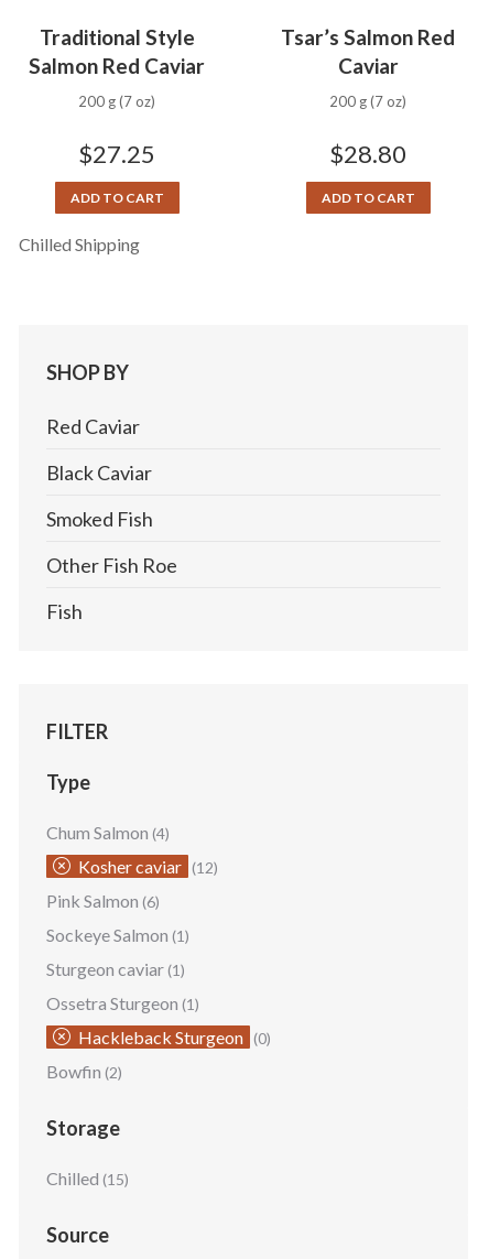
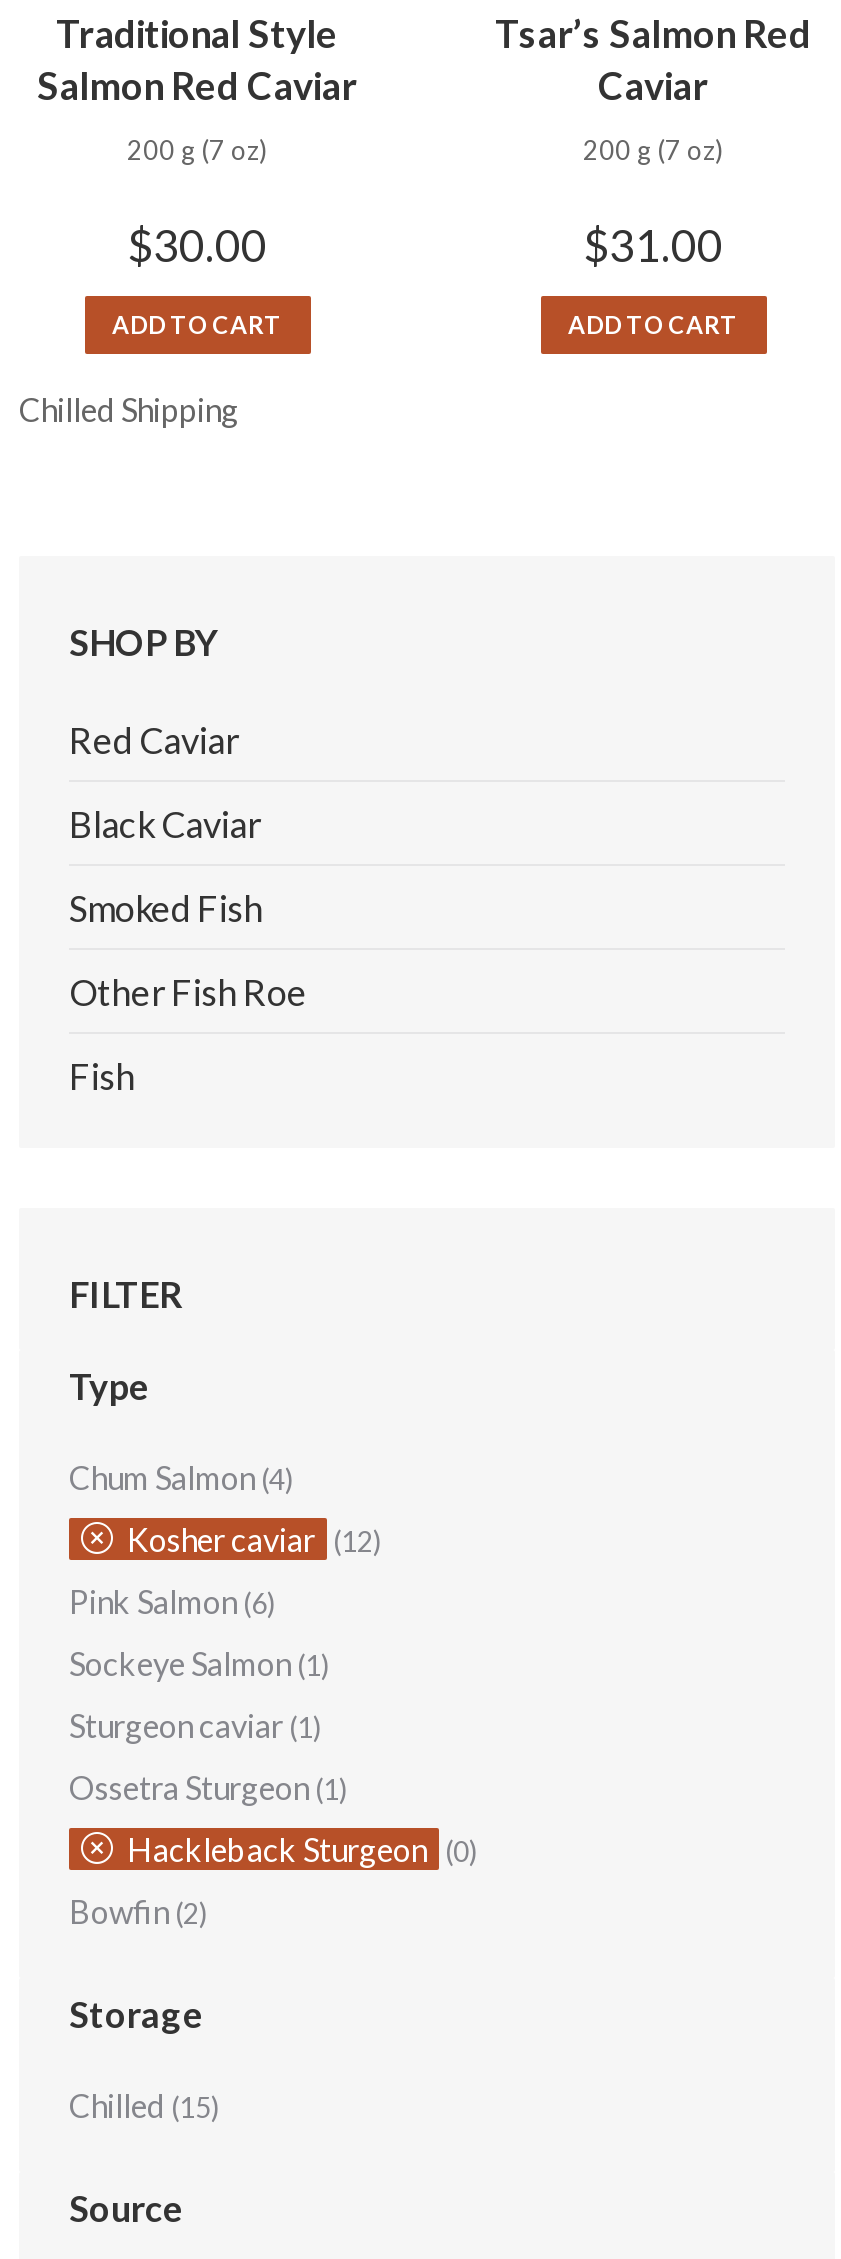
[78,139,155,169] $27.25 -> [127,218,267,272] $30.00
[329,139,406,169] $28.80 -> [583,218,723,272] $31.00

